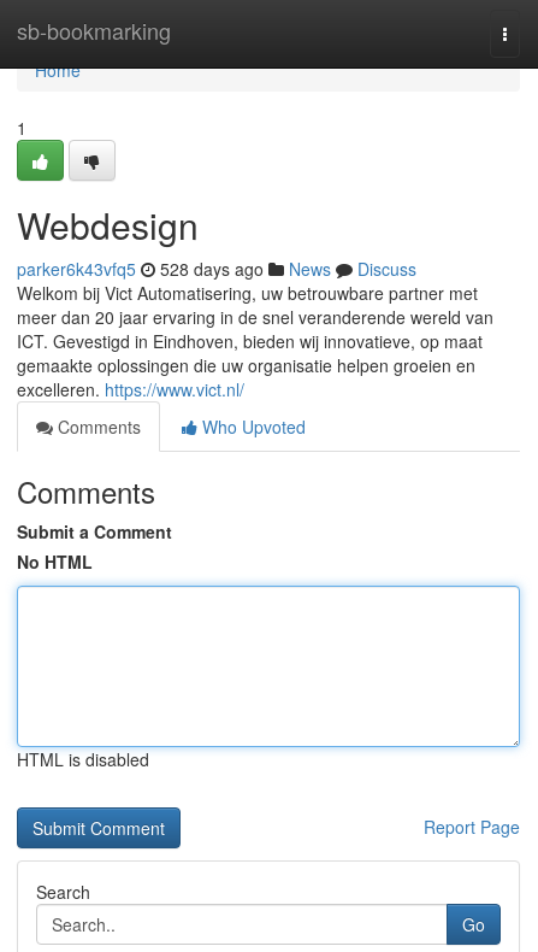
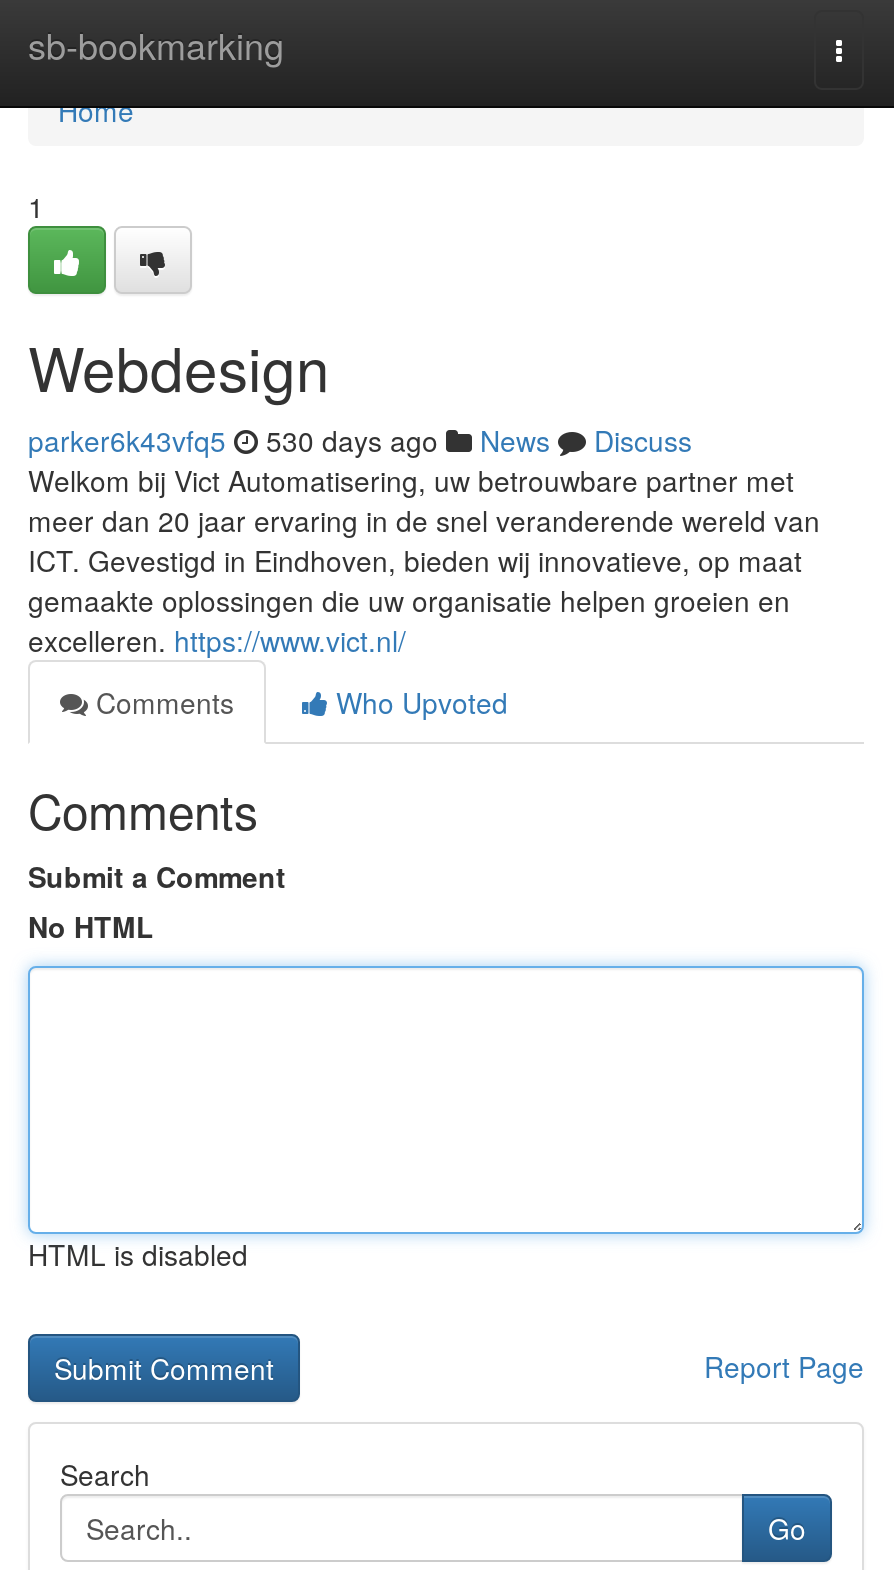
[17,257,416,281] parker6k43vfq5 528 days ago News Discuss -> [28,420,692,460] parker6k43vfq5 530 days ago News Discuss

